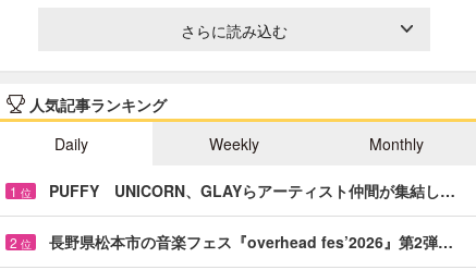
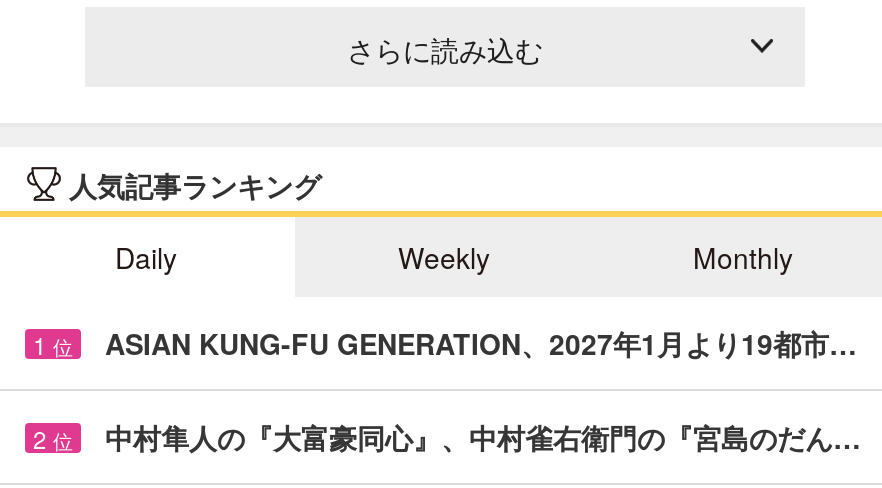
[49,179,455,201] PUFFY UNICORN、GLAYらアーティスト仲間が集結し… -> [105,323,857,363] ASIAN KUNG-FU GENERATION、2027年1月より19都市…
[49,231,453,252] 長野県松本市の音楽フェス『overhead fes’2026』第2弾… -> [105,417,861,457] 中村隼人の『大富豪同心』、中村雀右衛門の『宮島のだん…

